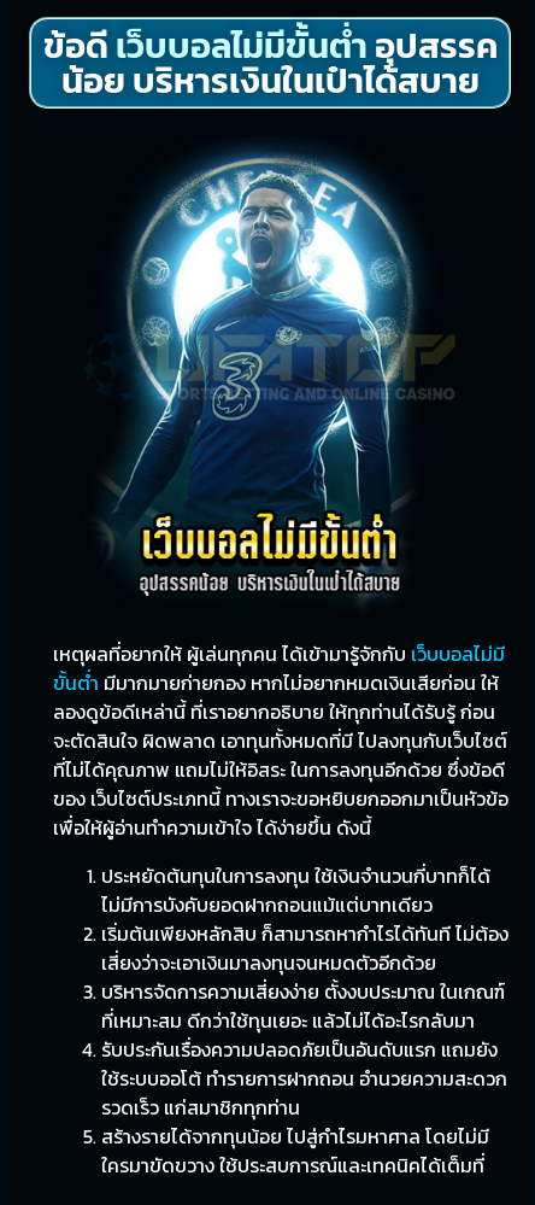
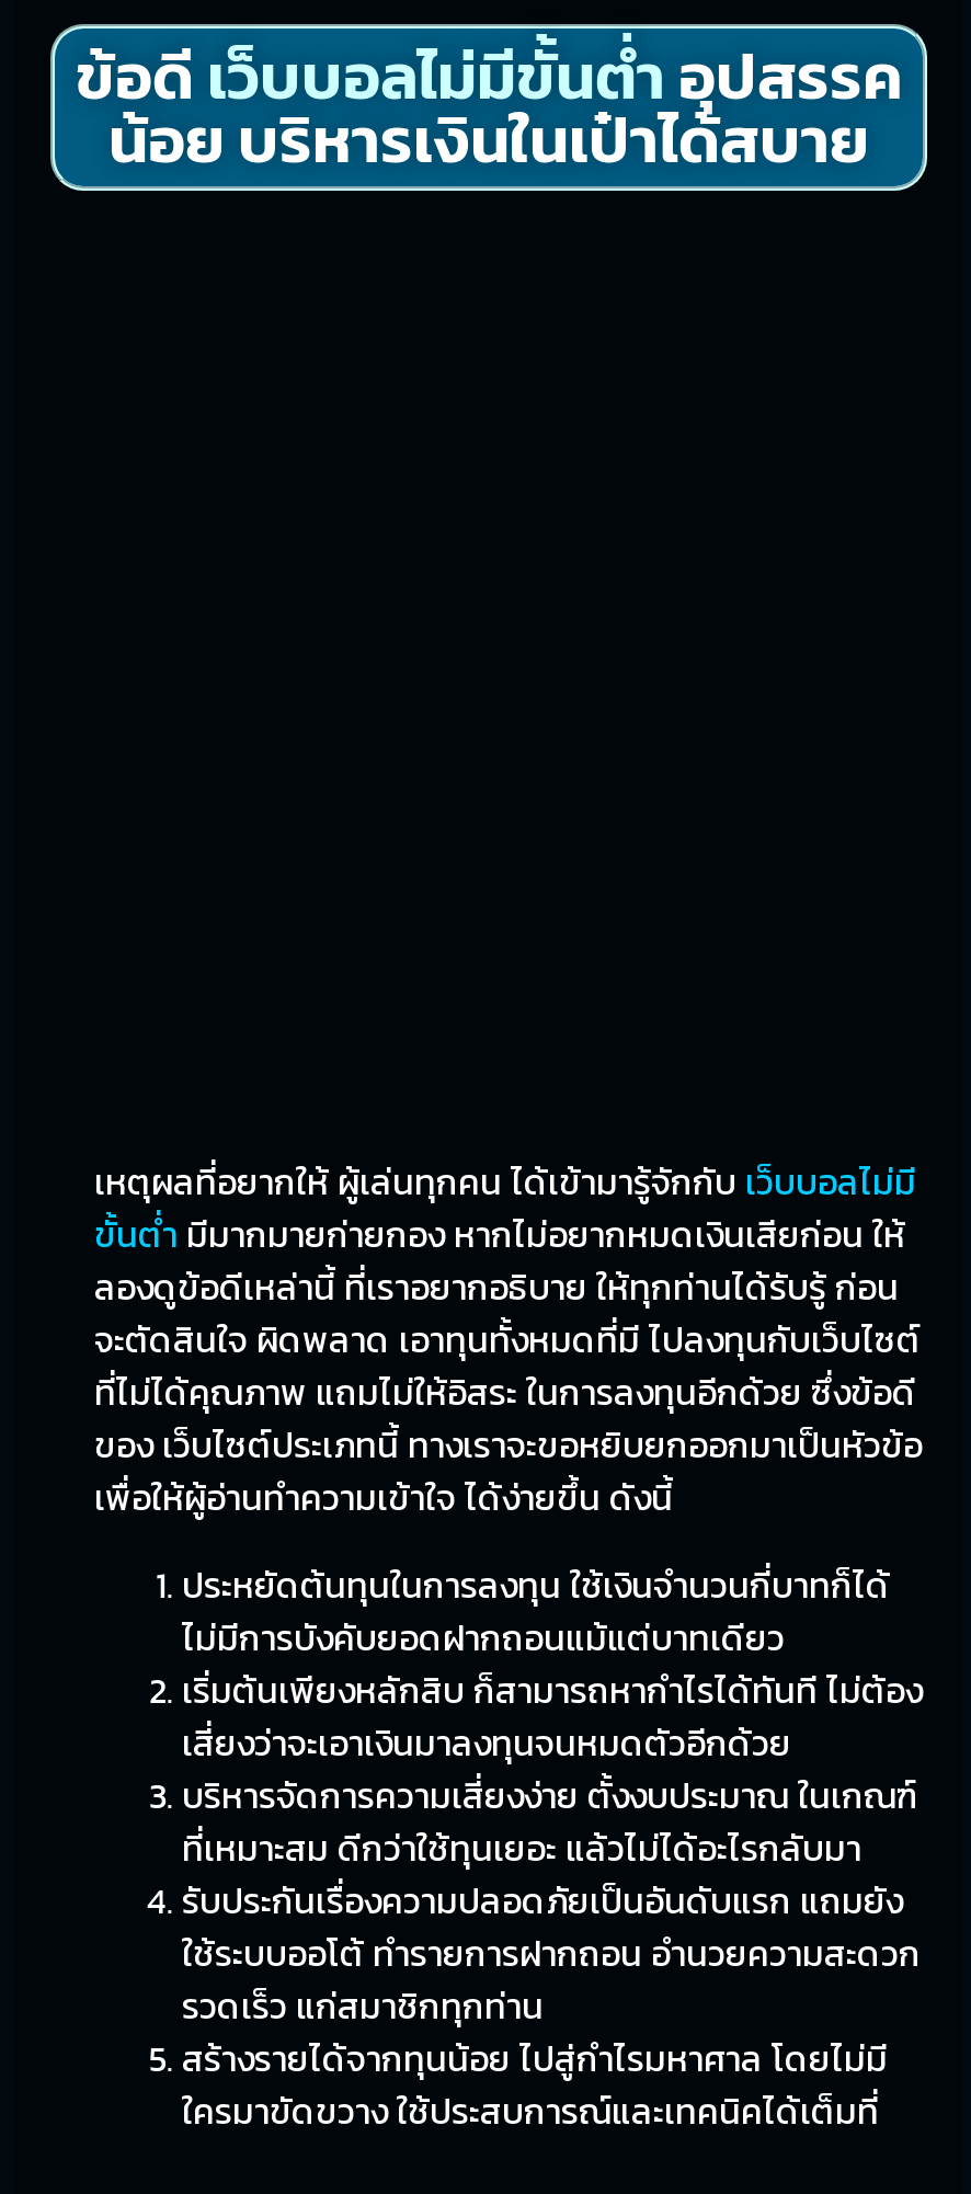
[102,146,454,601] [image] -> none

